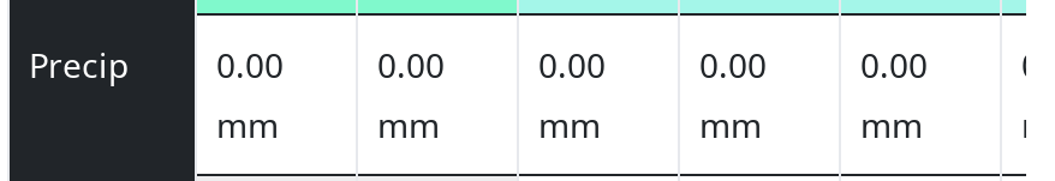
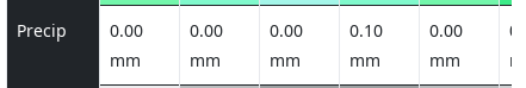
[699,42,767,88] 0.00 -> [349,19,383,42] 0.10

